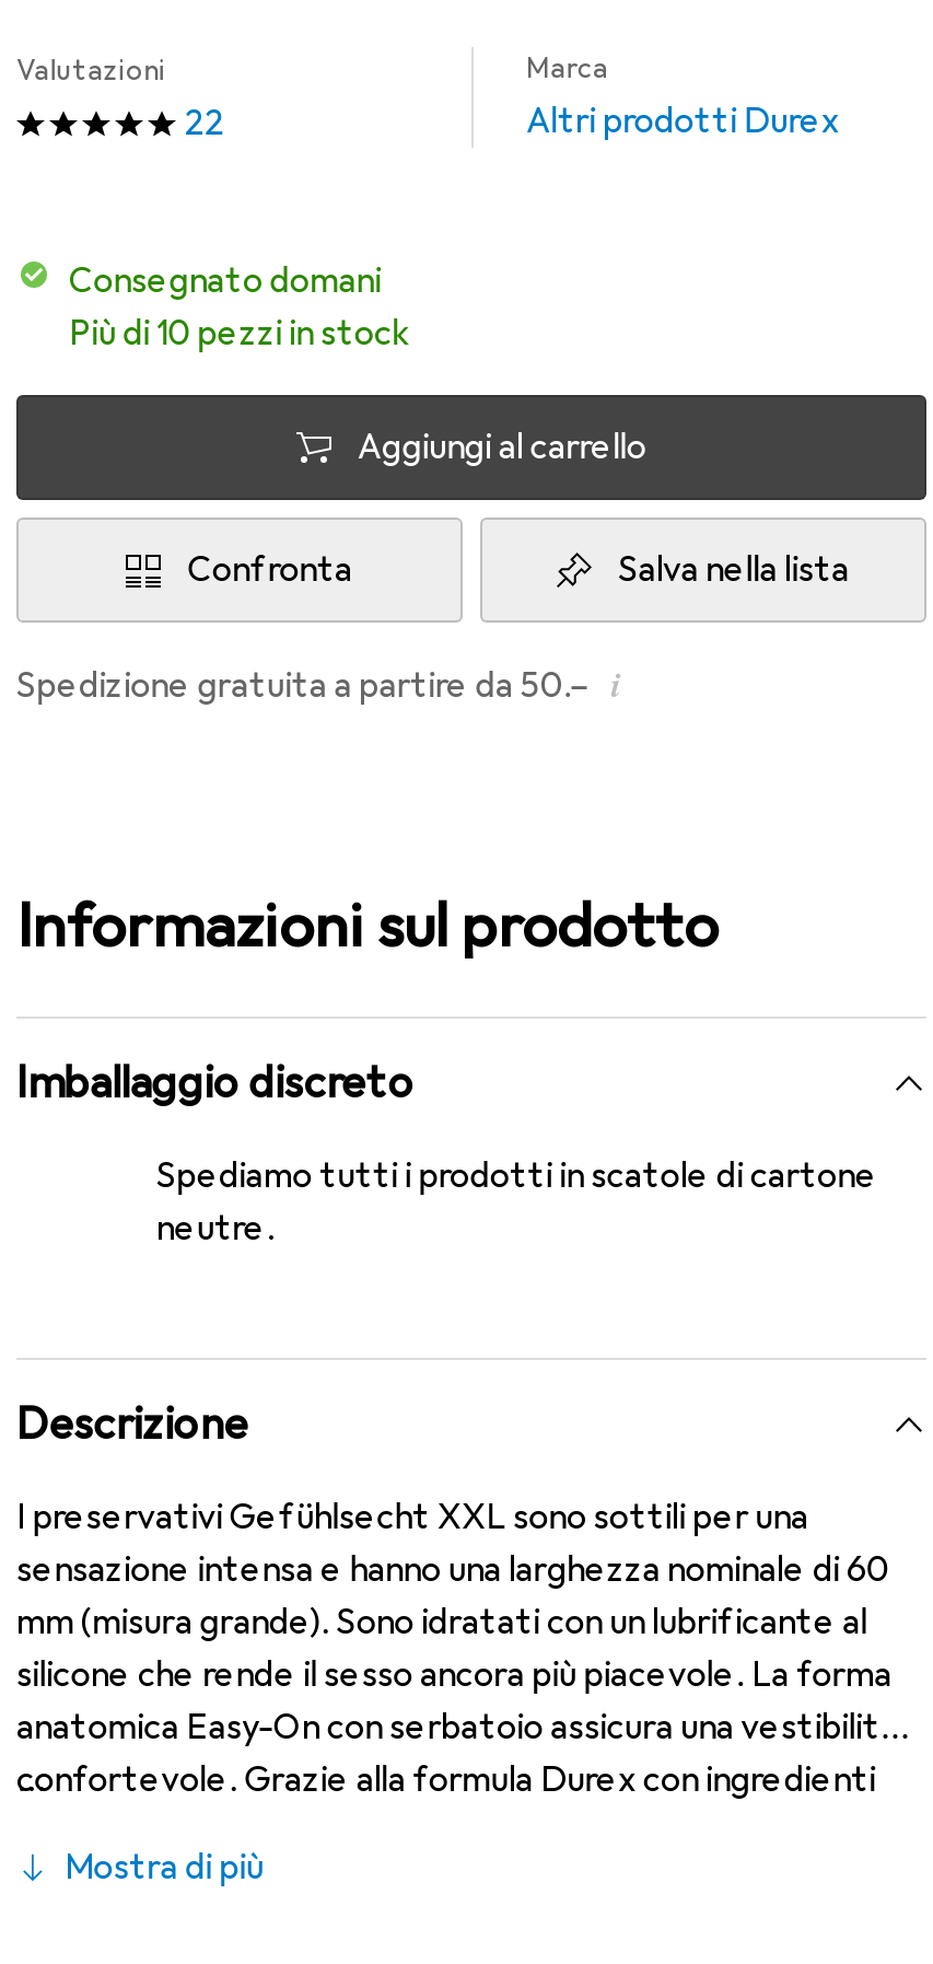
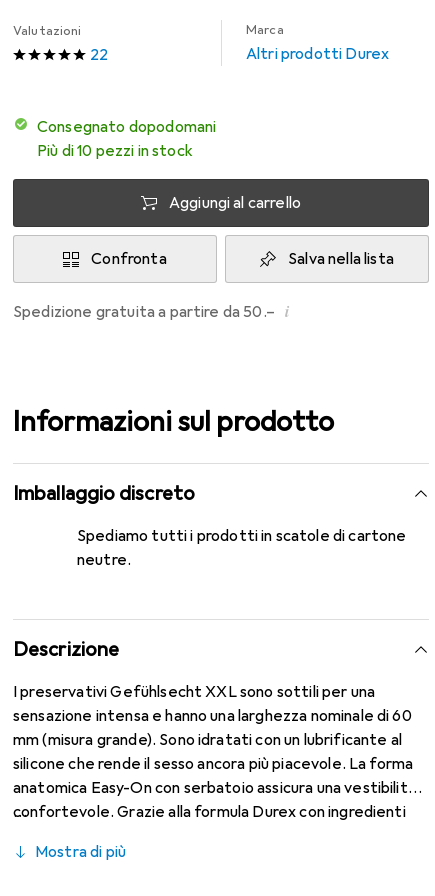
[93,259,381,303] Consegnato domani -> [48,117,216,137] Consegnato dopodomani

